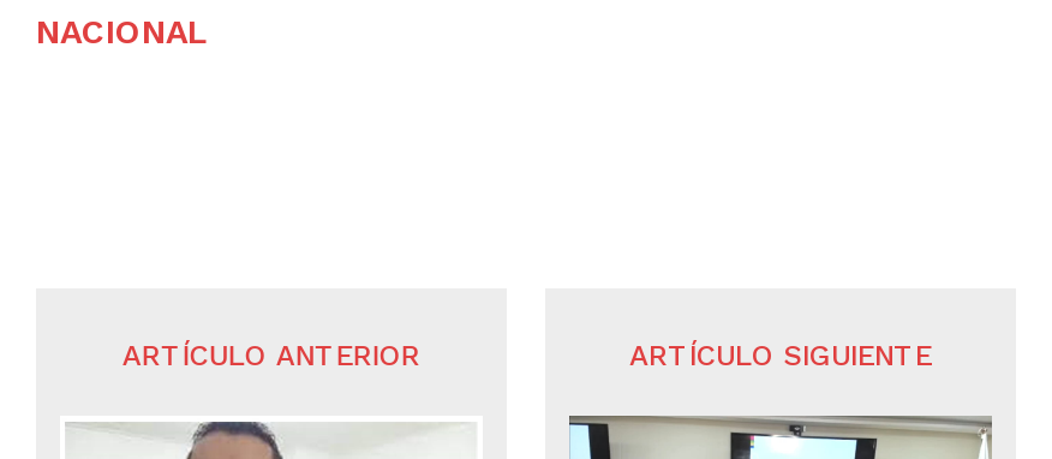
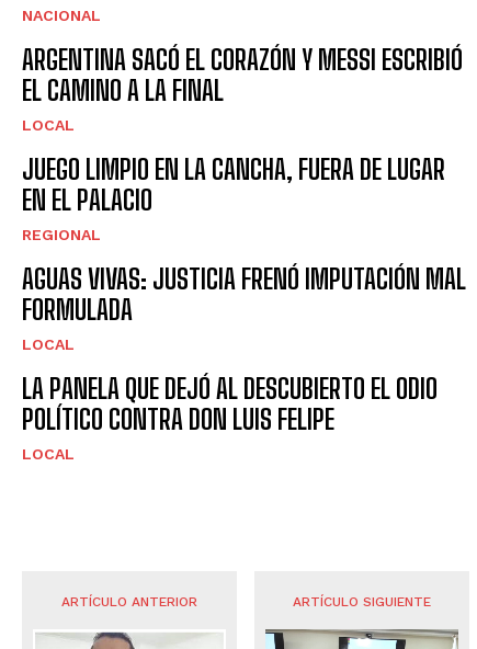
none -> [22,43,466,462] ARGENTINA SACÓ EL CORAZÓN Y MESSI ESCRIBIÓ | EL CAMINO A LA FINAL | LOCAL | JUEGO LIMPIO EN LA CANCHA, FUERA DE LUGAR | EN EL PALACIO | REGIONAL | AGUAS VIVAS: JUSTICIA FRENÓ IMPUTACIÓN MAL | FORMULADA | LOCAL | LA PANELA QUE DEJÓ AL DESCUBIERTO EL ODIO | POLÍTICO CONTRA DON LUIS FELIPE | LOCAL

